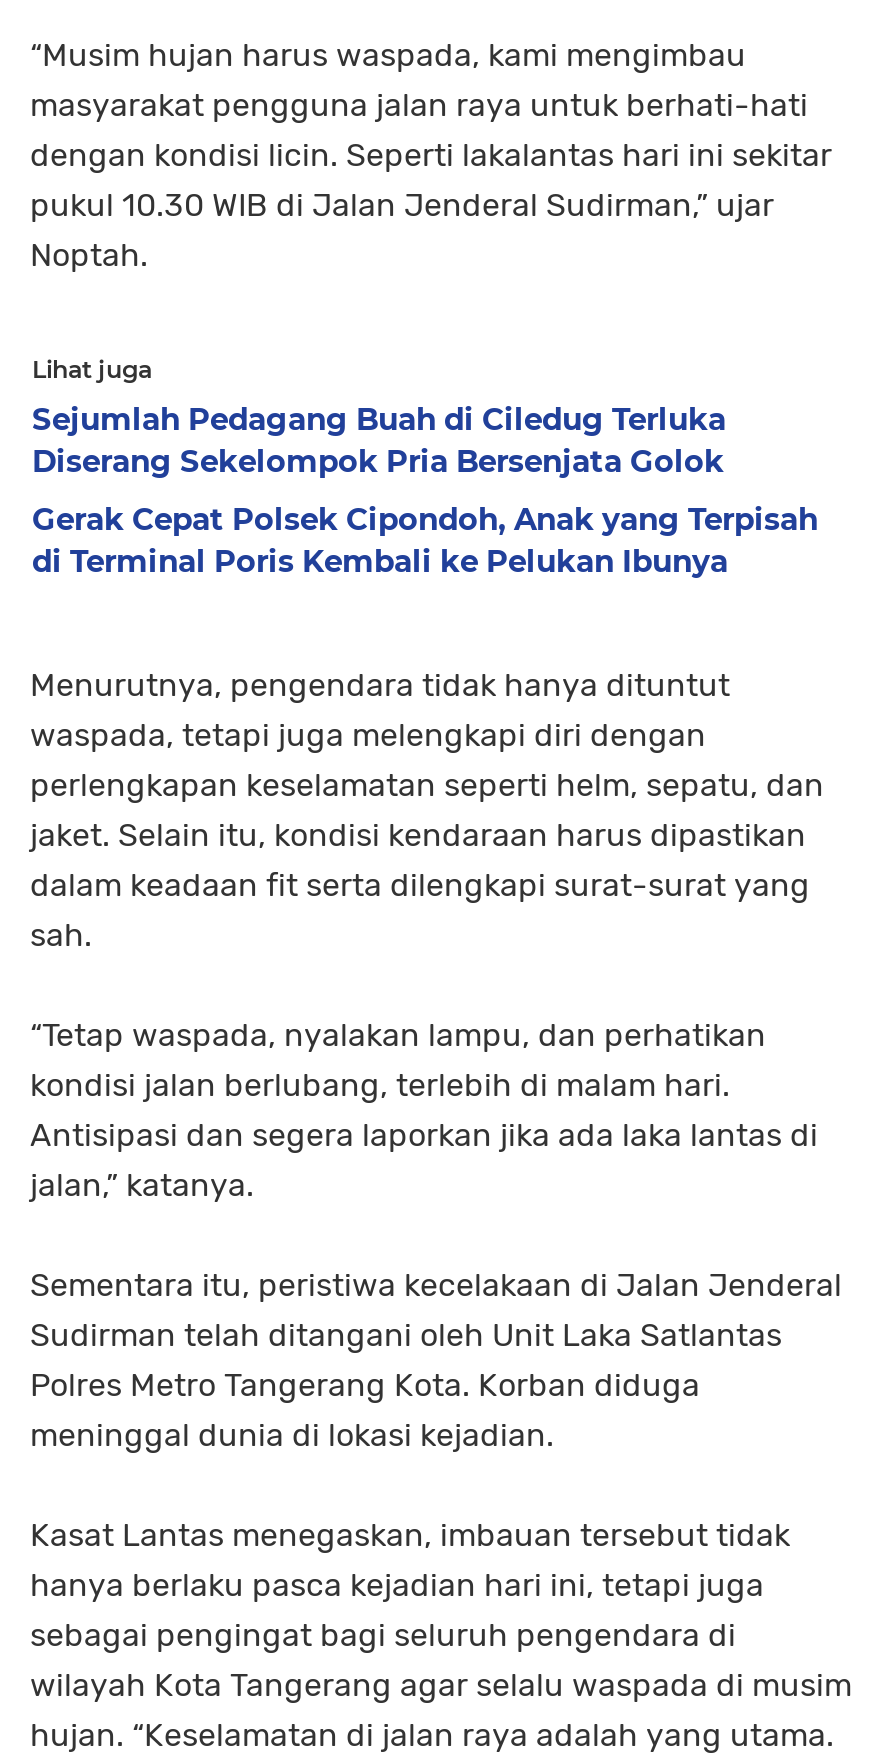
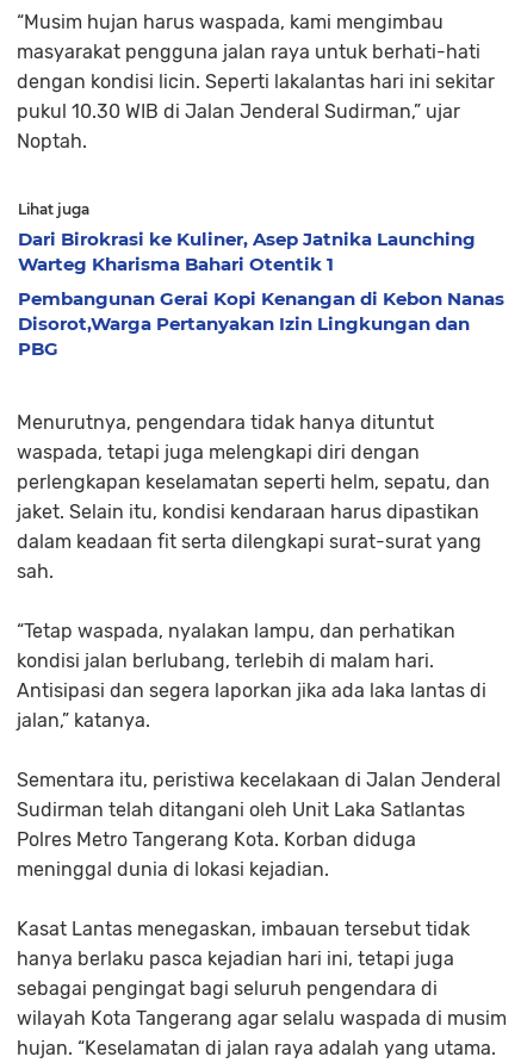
[32,400,726,480] Sejumlah Pedagang Buah di Ciledug Terluka | Diserang Sekelompok Pria Bersenjata Golok -> [18,228,476,275] Dari Birokrasi ke Kuliner, Asep Jatnika Launching | Warteg Kharisma Bahari Otentik 1
[32,500,818,580] Gerak Cepat Polsek Cipondoh, Anak yang Terpisah | di Terminal Poris Kembali ke Pelukan Ibunya -> [18,287,504,360] Pembangunan Gerai Kopi Kenangan di Kebon Nanas | Disorot,Warga Pertanyakan Izin Lingkungan dan | PBG

